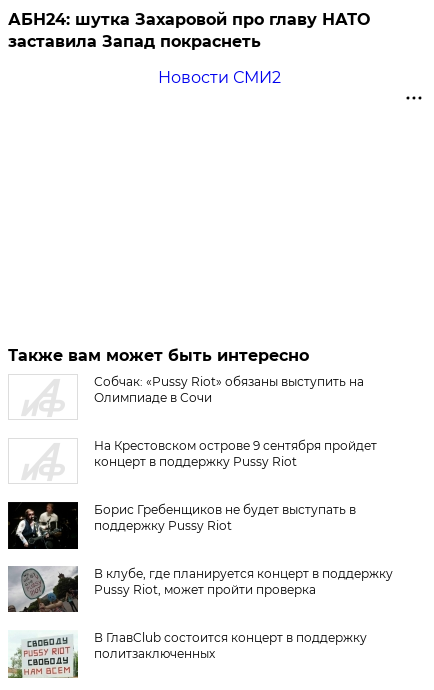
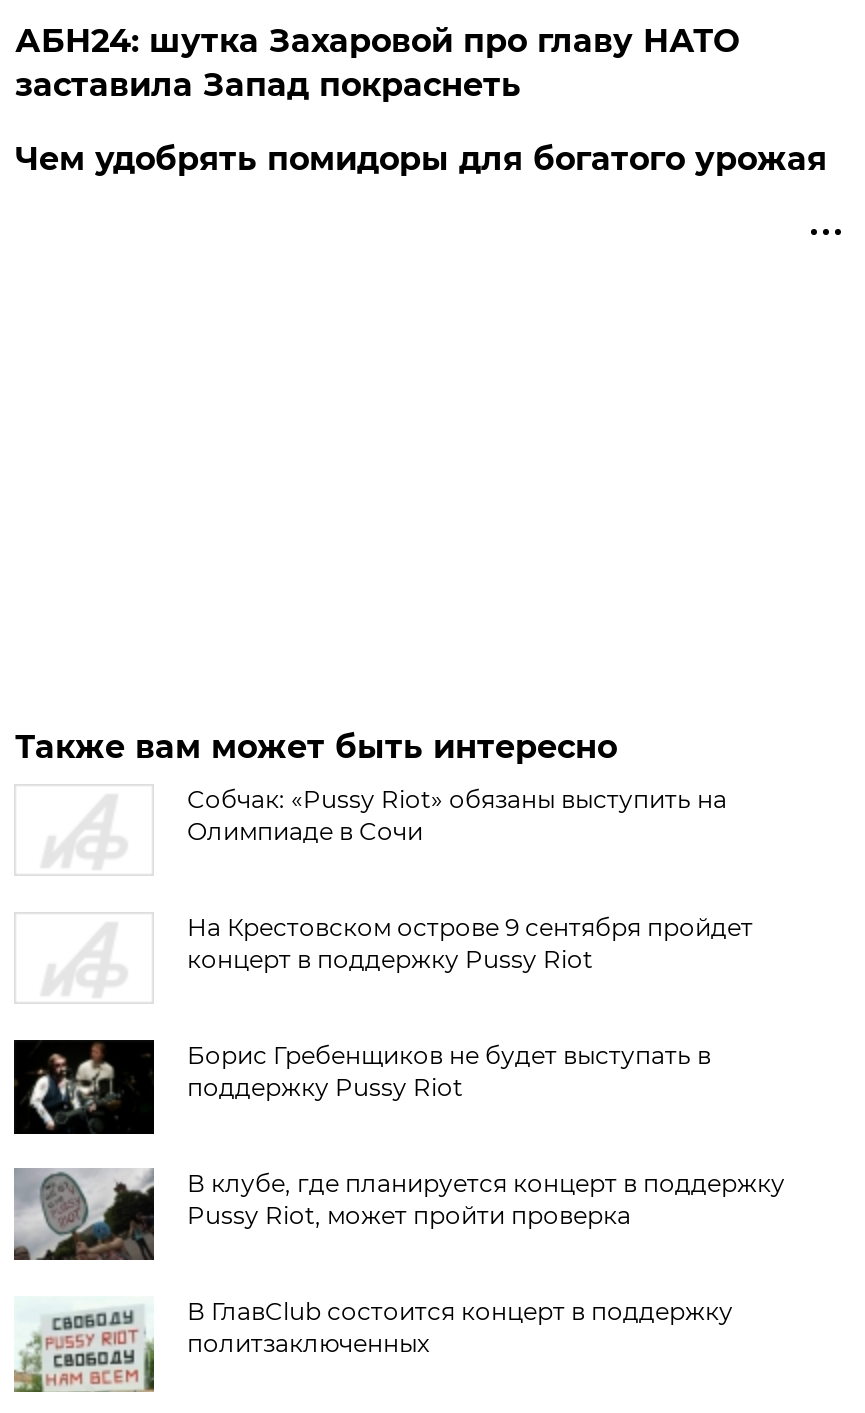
[158,68,281,87] Новости СМИ2 -> [15,140,827,178] Чем удобрять помидоры для богатого урожая

